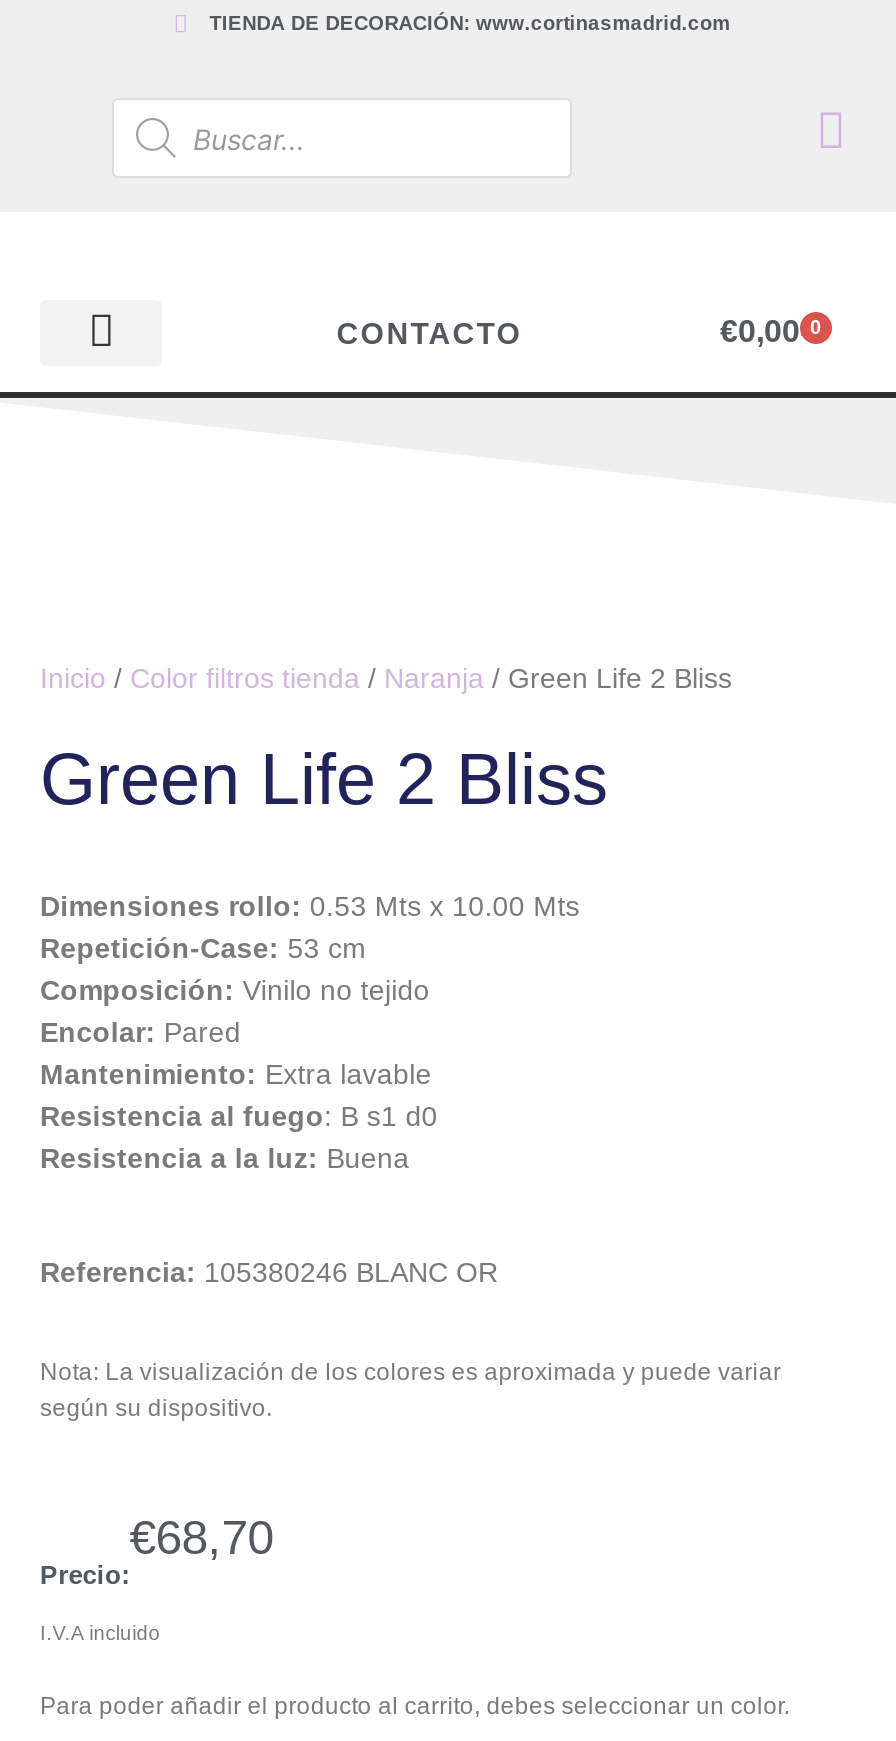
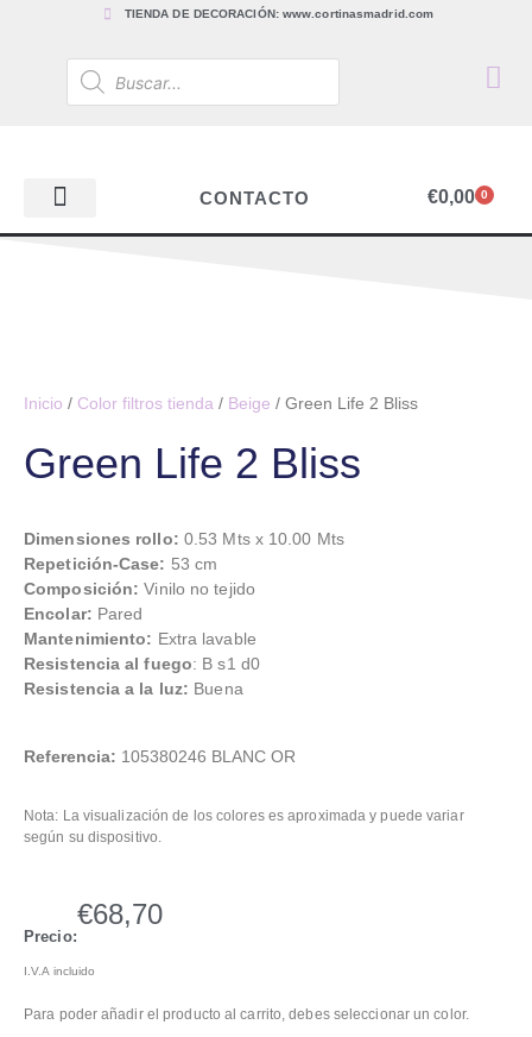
[40,662,732,694] Inicio / Color filtros tienda / Naranja / Green Life 2 Bliss -> [24,394,418,413] Inicio / Color filtros tienda / Beige / Green Life 2 Bliss

